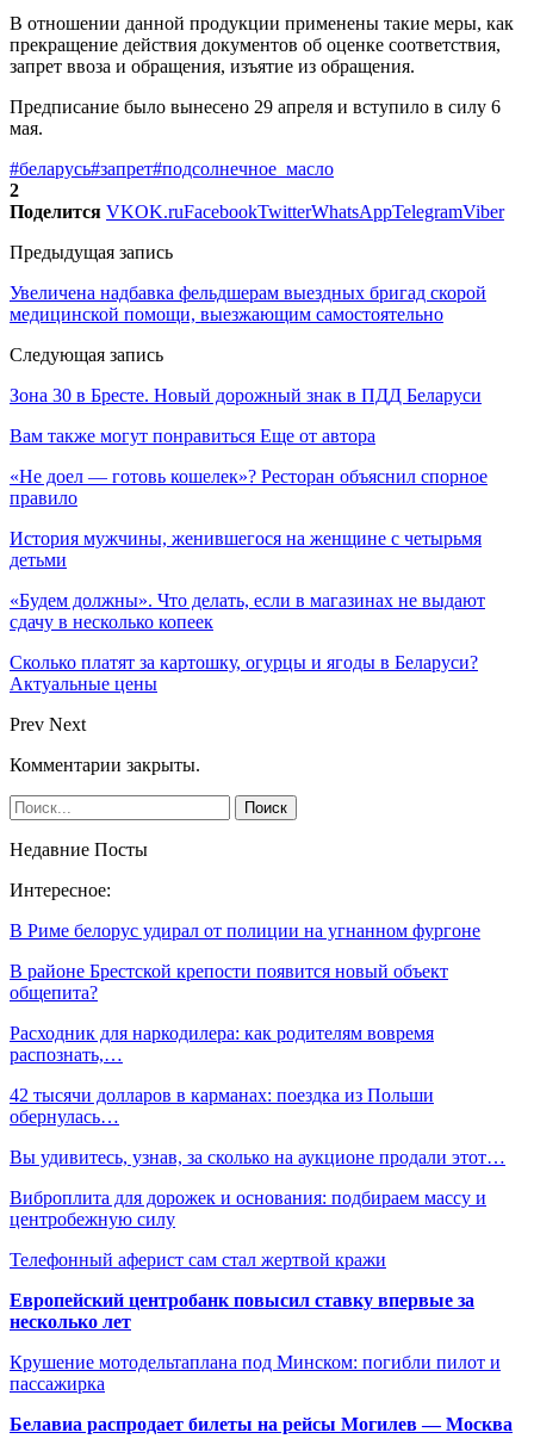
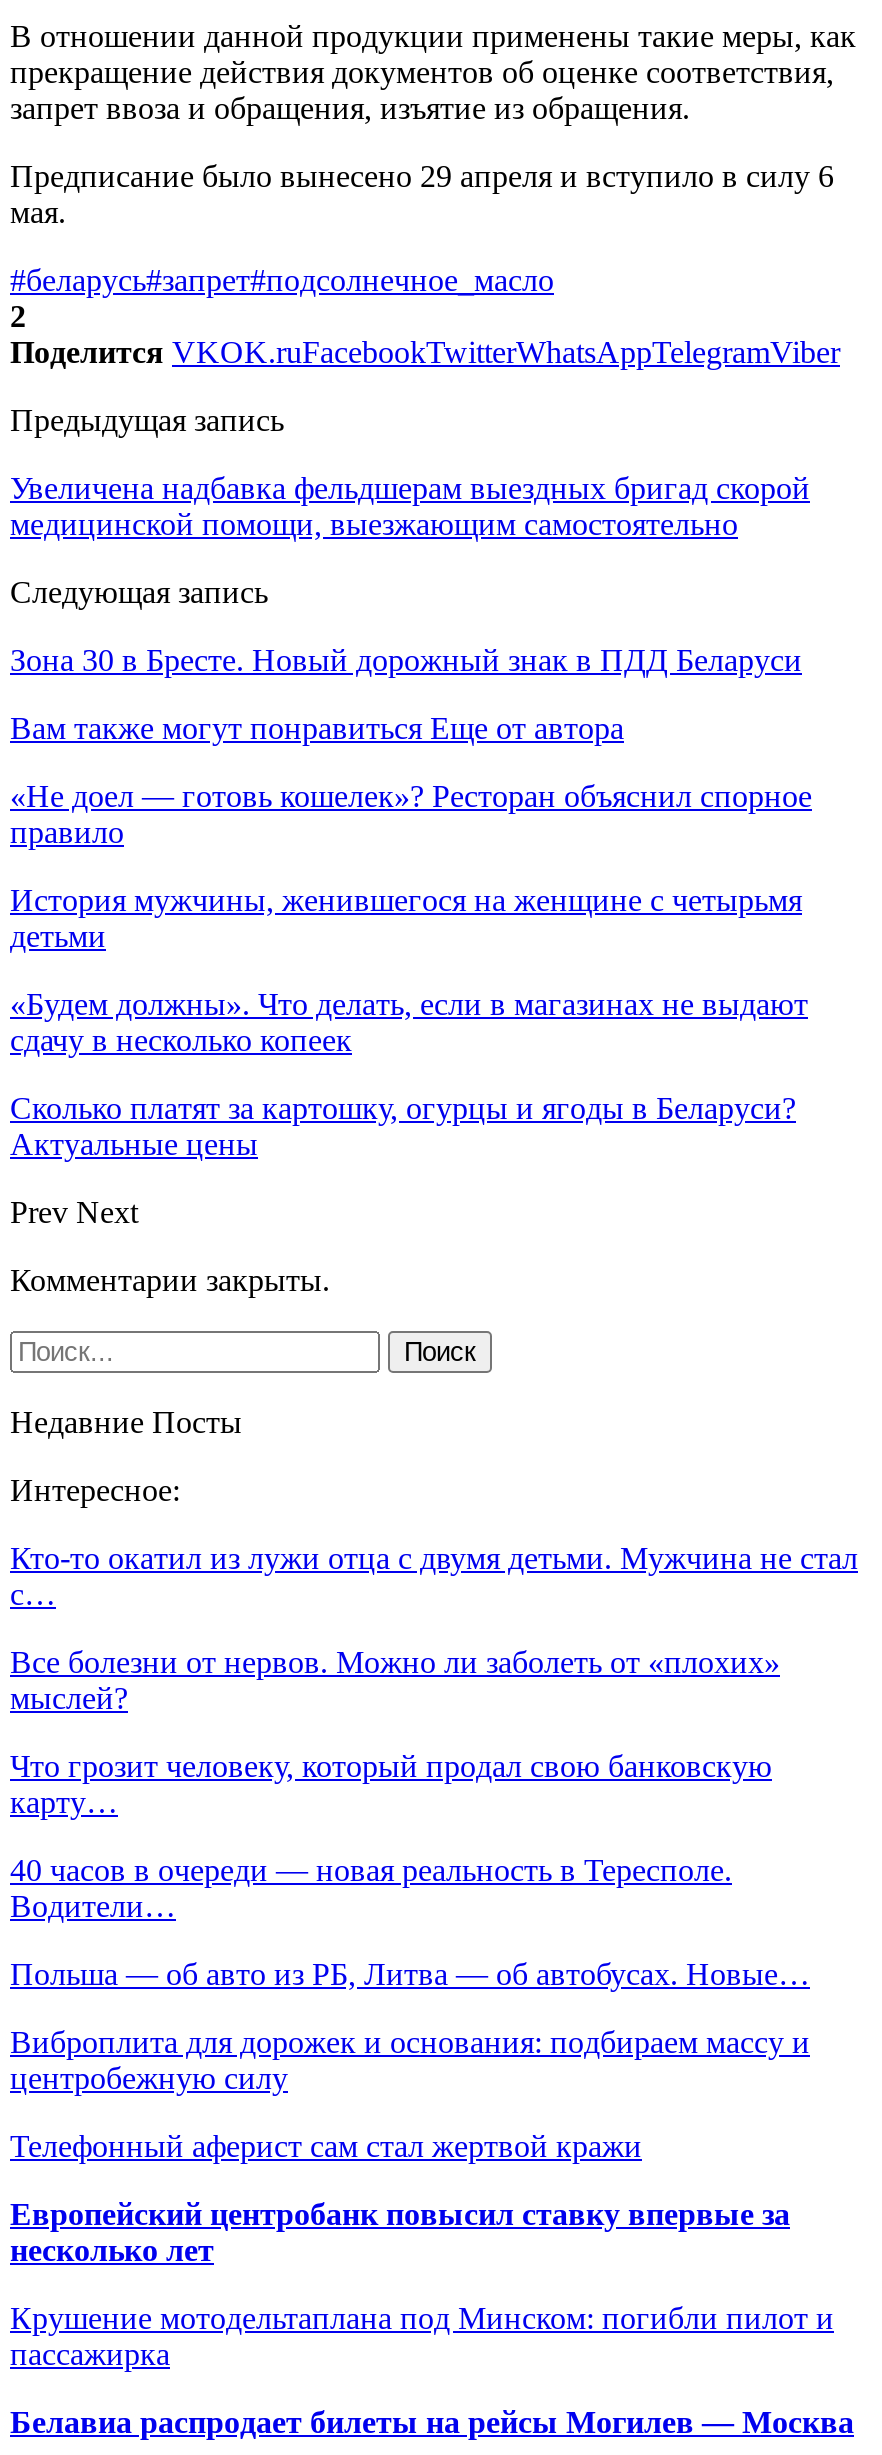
[10,920,480,940] В Риме белорус удирал от полиции на угнанном фургоне -> [10,1541,858,1611] Кто-то окатил из лужи отца с двумя детьми. Мужчина не стал | с…
[10,961,448,1002] В районе Брестской крепости появится новый объект | общепита? -> [10,1645,780,1715] Все болезни от нервов. Можно ли заболеть от «плохих» | мыслей?
[10,1023,434,1064] Расходник для наркодилера: как родителям вовремя | распознать,… -> [10,1749,772,1819] Что грозит человеку, который продал свою банковскую | карту…
[10,1085,434,1126] 42 тысячи долларов в карманах: поездка из Польши | обернулась… -> [10,1853,732,1923] 40 часов в очереди — новая реальность в Тересполе. | Водители…
[10,1147,505,1167] Вы удивитесь, узнав, за сколько на аукционе продали этот… -> [10,1957,810,1991] Польша — об авто из РБ, Литва — об автобусах. Новые…

